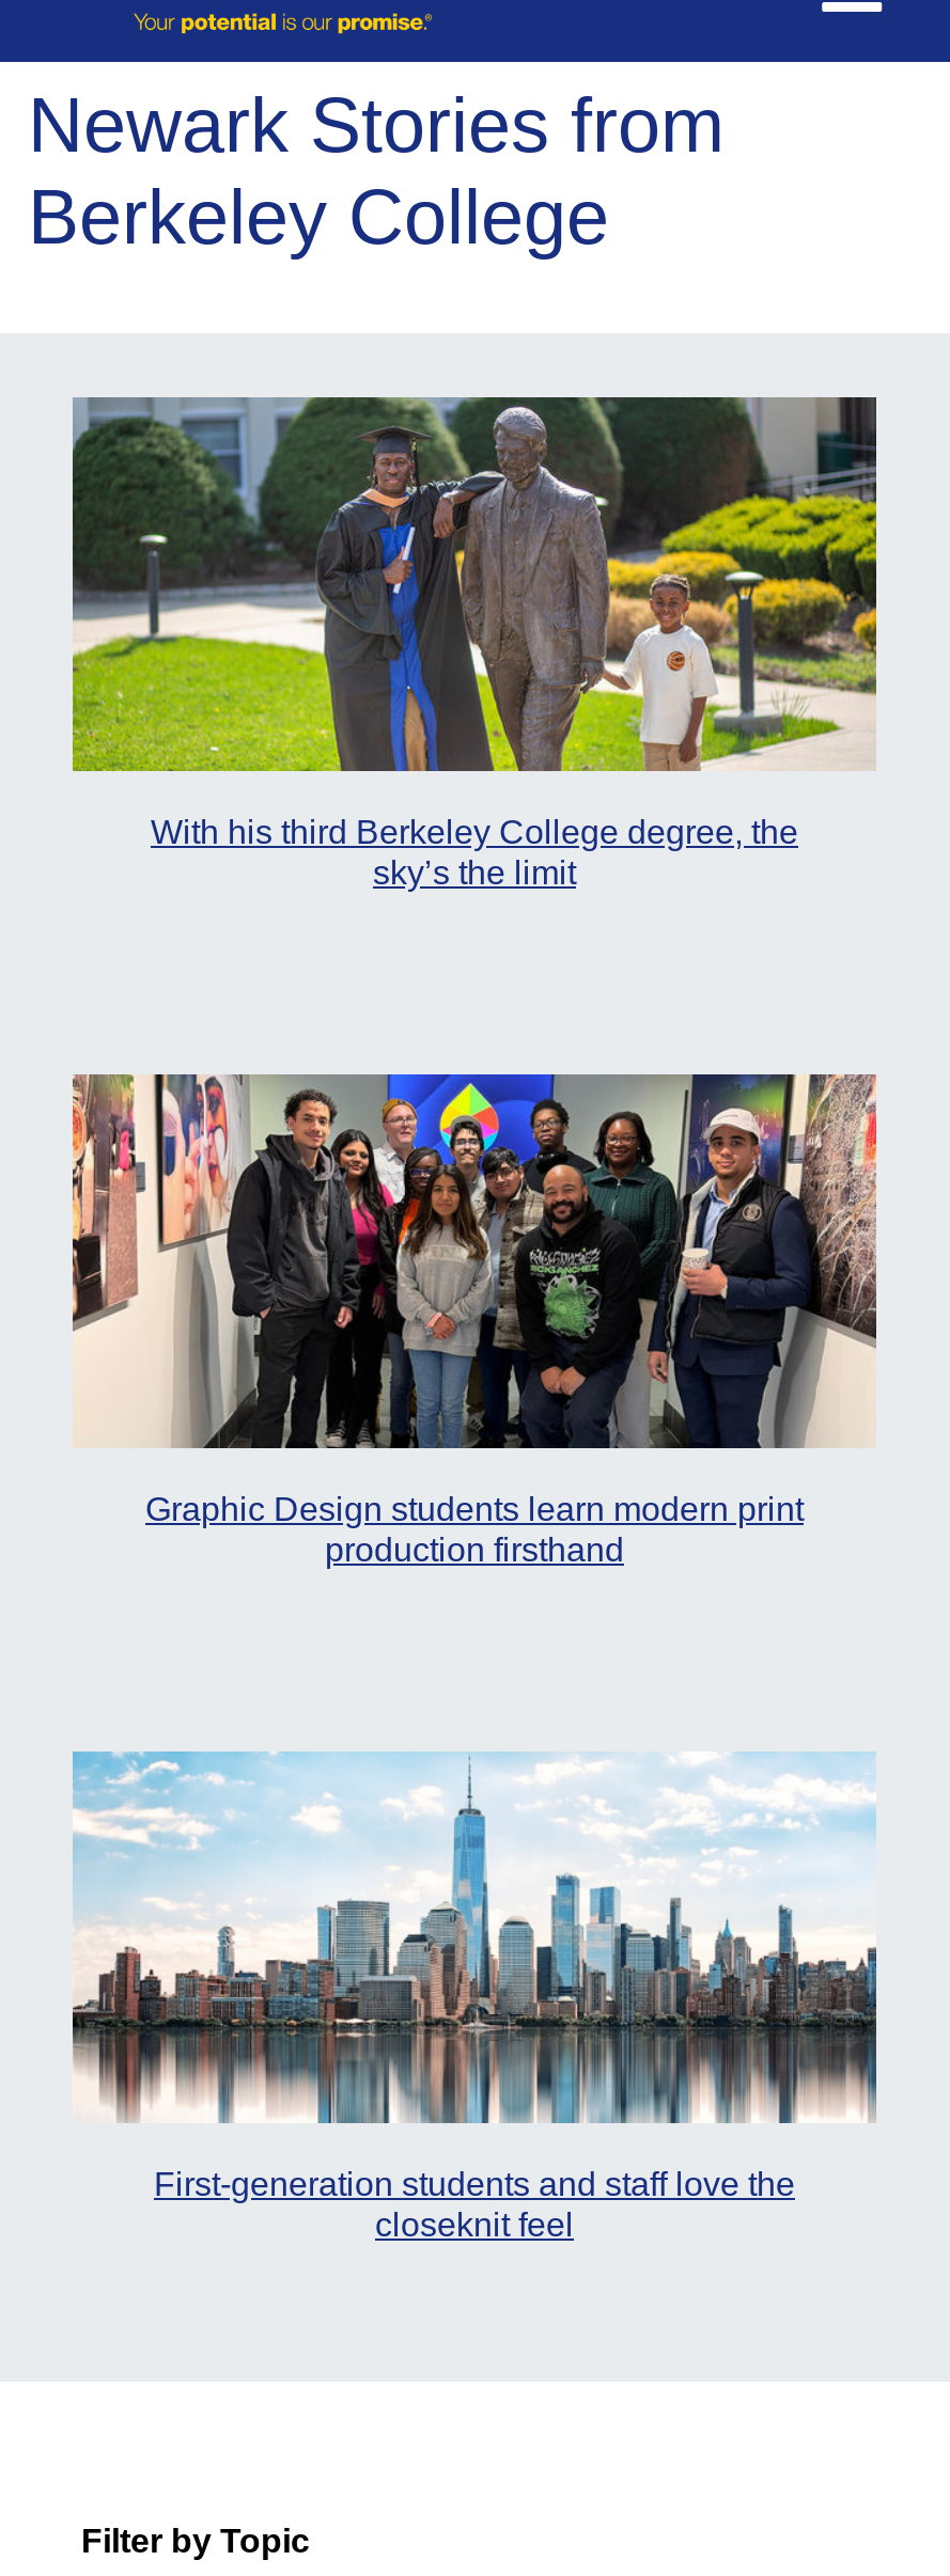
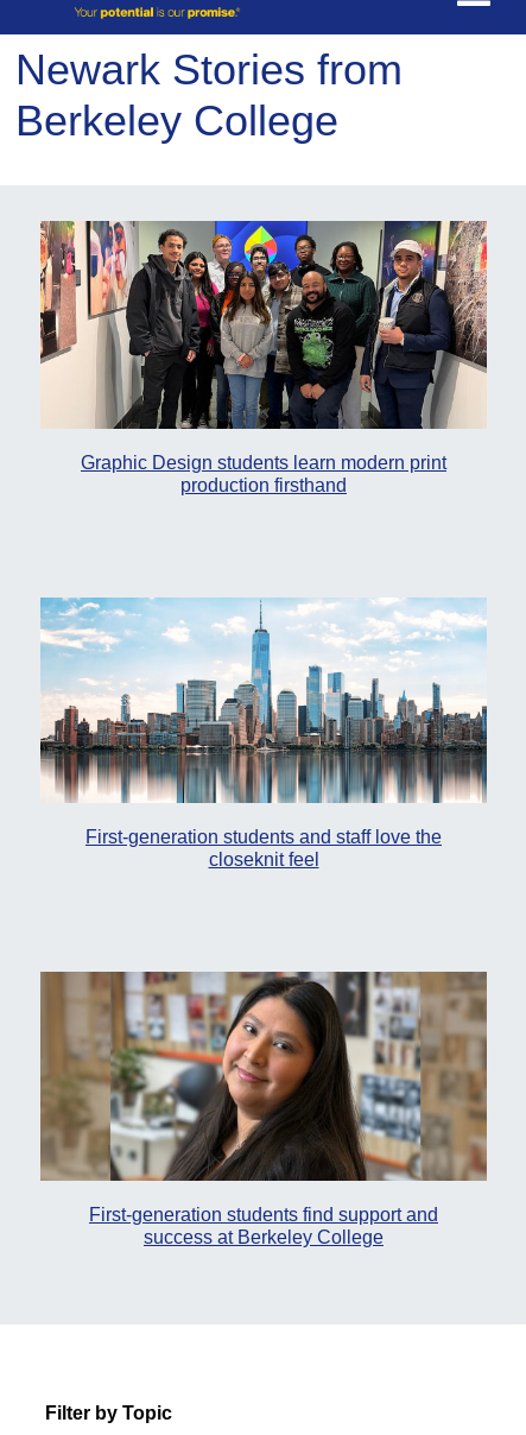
[71,395,878,890] [image] | With his third Berkeley College degree, the | sky’s the limit -> none
moved [68,1070,881,2242] -> [38,219,489,870]: [image] | Graphic Design students learn modern print | production firsthand | First-generation students and staff love the | closeknit feel
none -> [39,971,488,1247] [image] | First-generation students find support and | success at Berkeley College

